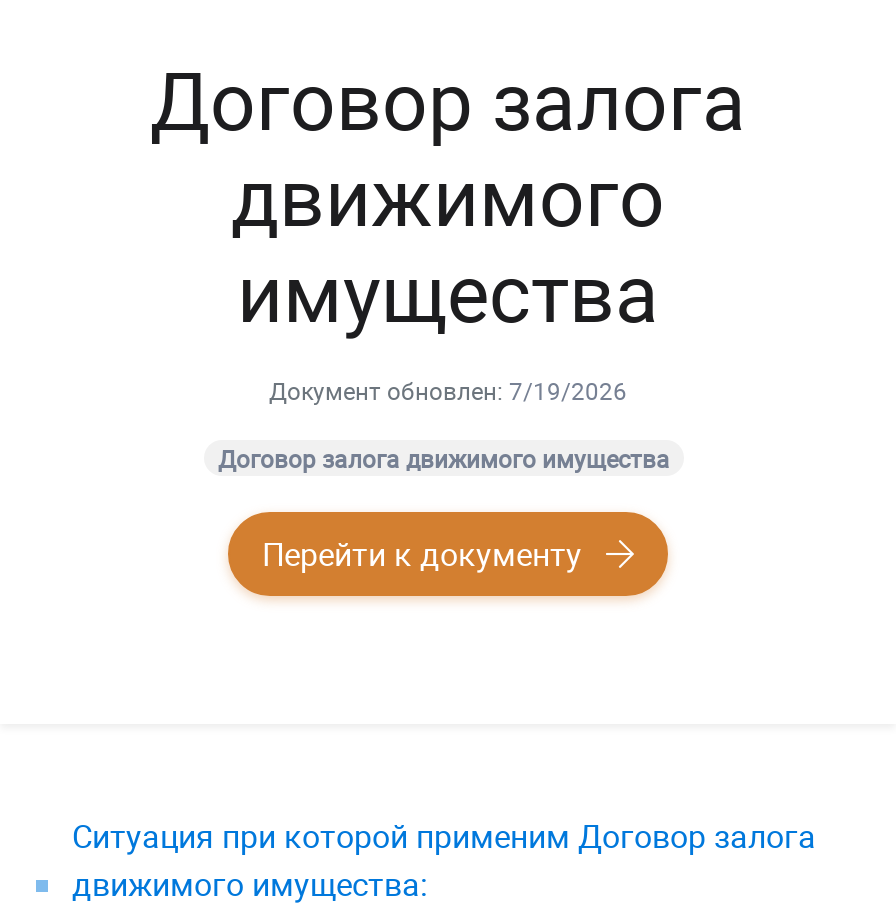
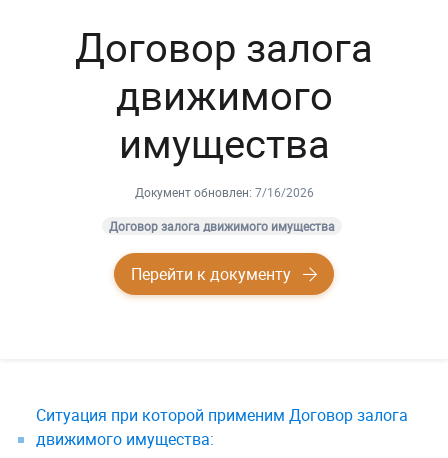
[269,374,627,406] Документ обновлен: 7/19/2026 -> [134,184,313,200] Документ обновлен: 7/16/2026

